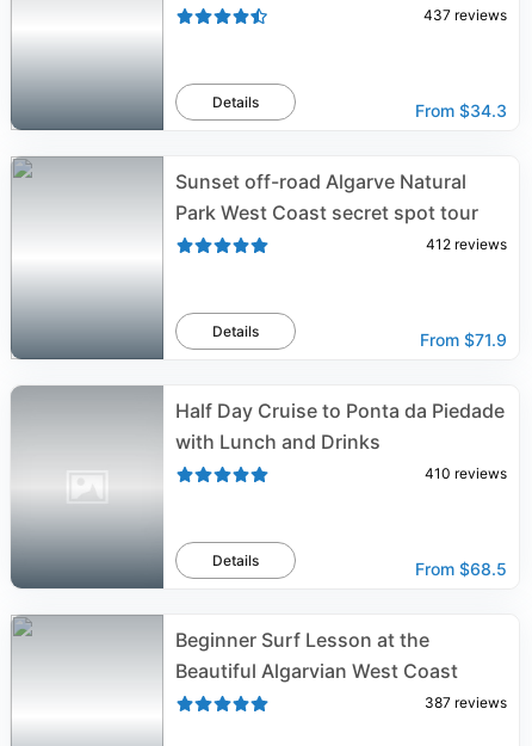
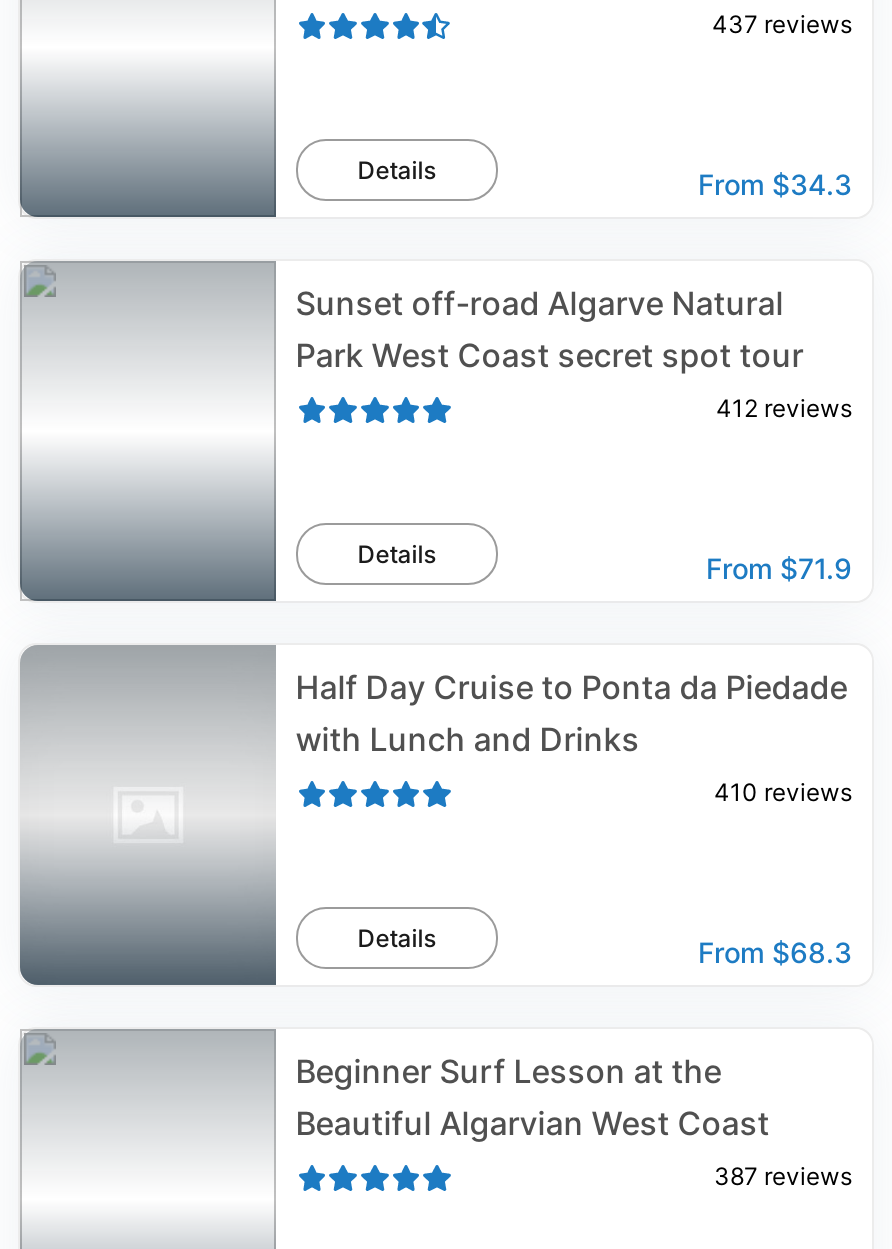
[415,559,507,579] From $68.5 -> [698,935,852,969] From $68.3

